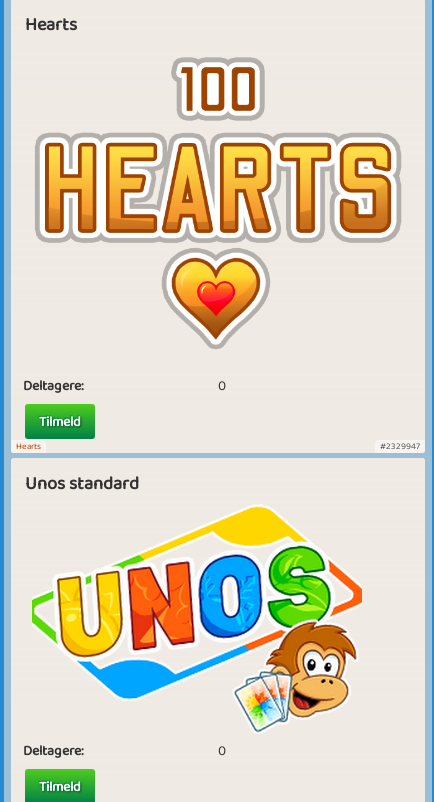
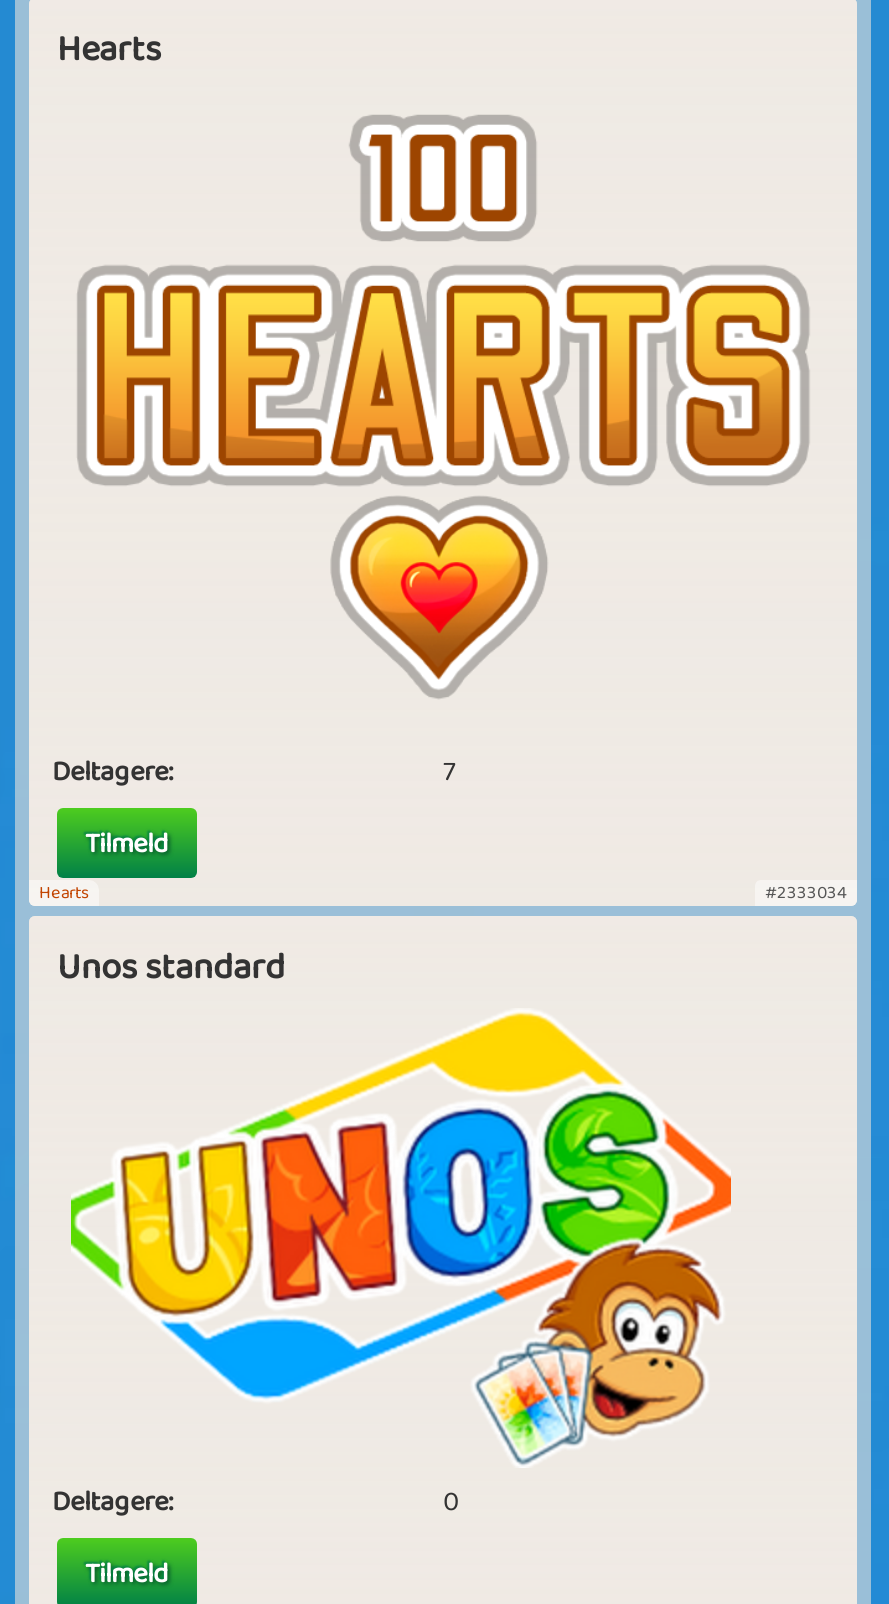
[218,375,226,397] 0 -> [443,750,455,794] 7
[380,439,420,454] #2329947 -> [765,878,847,908] #2333034

